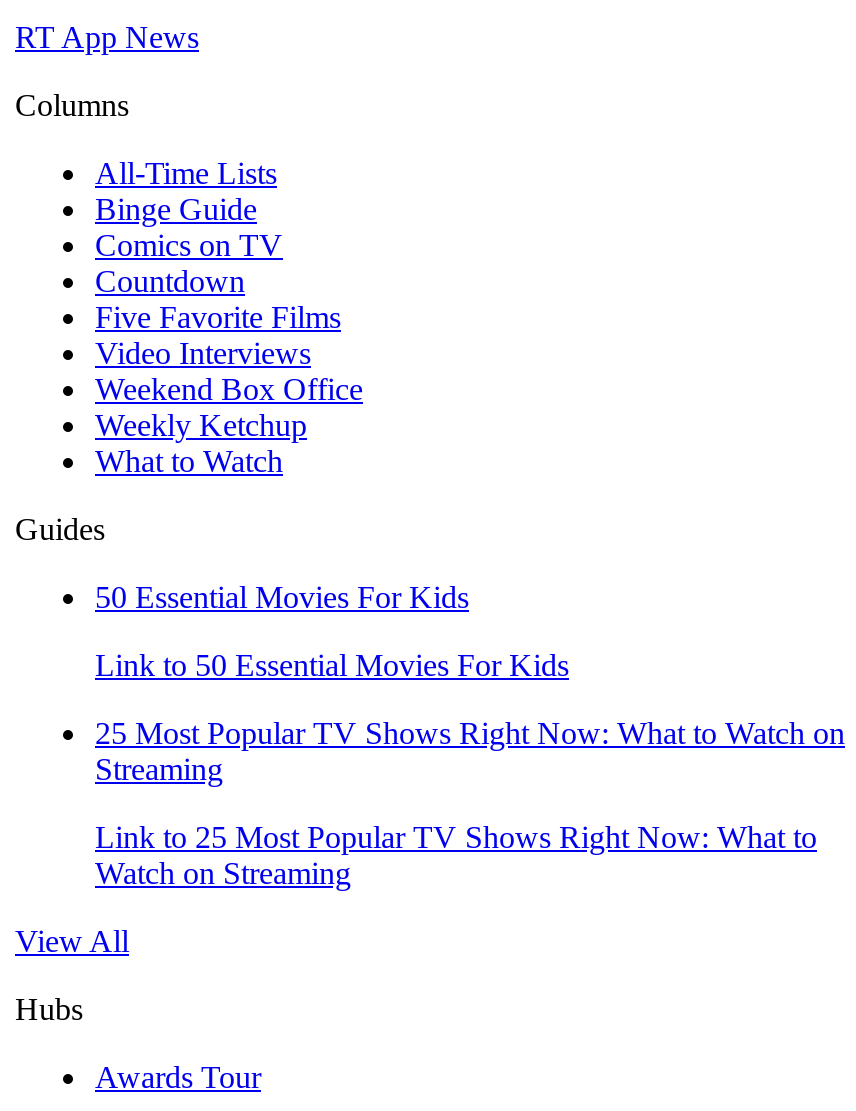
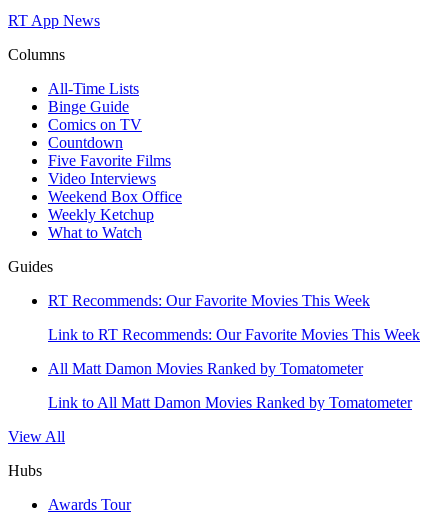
[95,580,469,614] 50 Essential Movies For Kids -> [48,292,370,309] RT Recommends: Our Favorite Movies This Week
[95,648,569,682] Link to 50 Essential Movies For Kids -> [48,326,420,343] Link to RT Recommends: Our Favorite Movies This Week
[95,716,845,786] 25 Most Popular TV Shows Right Now: What to Watch on | Streaming -> [48,360,363,377] All Matt Damon Movies Ranked by Tomatometer
[95,820,817,890] Link to 25 Most Popular TV Shows Right Now: What to | Watch on Streaming -> [48,394,412,411] Link to All Matt Damon Movies Ranked by Tomatometer

